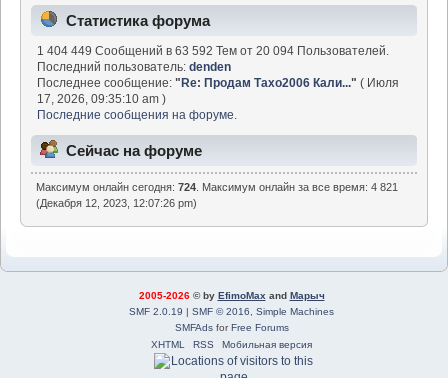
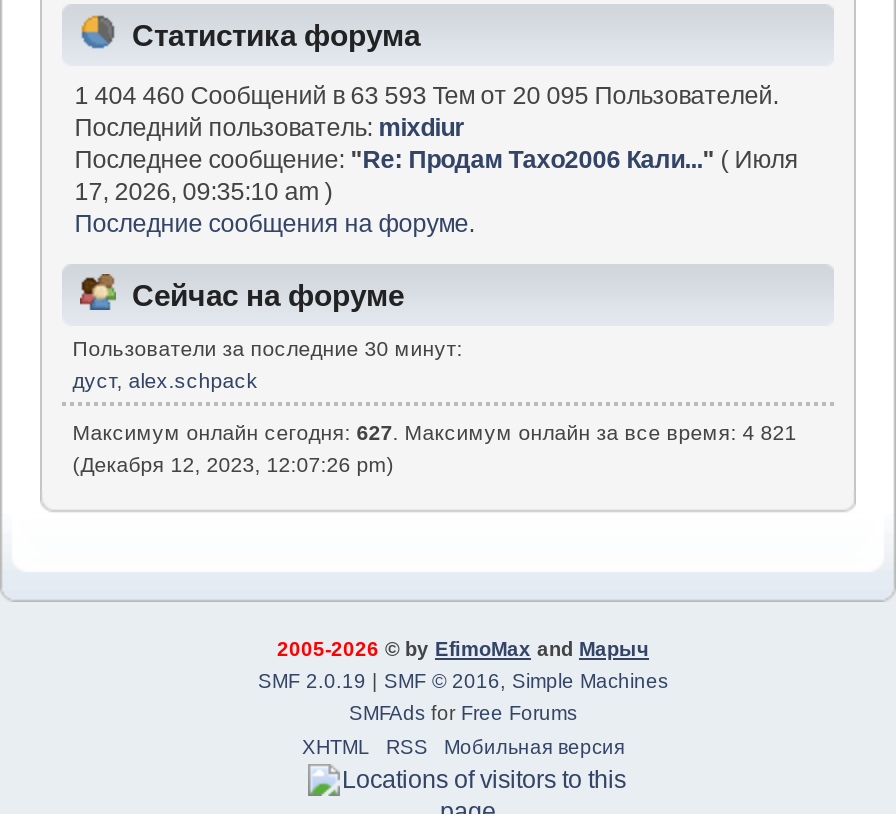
[37,44,389,58] 1 404 449 Сообщений в 63 592 Тем от 20 094 Пользователей. -> [74,82,778,110] 1 404 460 Сообщений в 63 593 Тем от 20 095 Пользователей.
[37,60,231,74] Последний пользователь: denden -> [74,114,464,142] Последний пользователь: mixdiur
[36,181,398,193] Максимум онлайн сегодня: 724. Максимум онлайн за все время: 4 821 -> [73,337,797,444] Пользователи за последние 30 минут: | дуст, alex.schpack | Максимум онлайн сегодня: 627. Максимум онлайн за все время: 4 821

